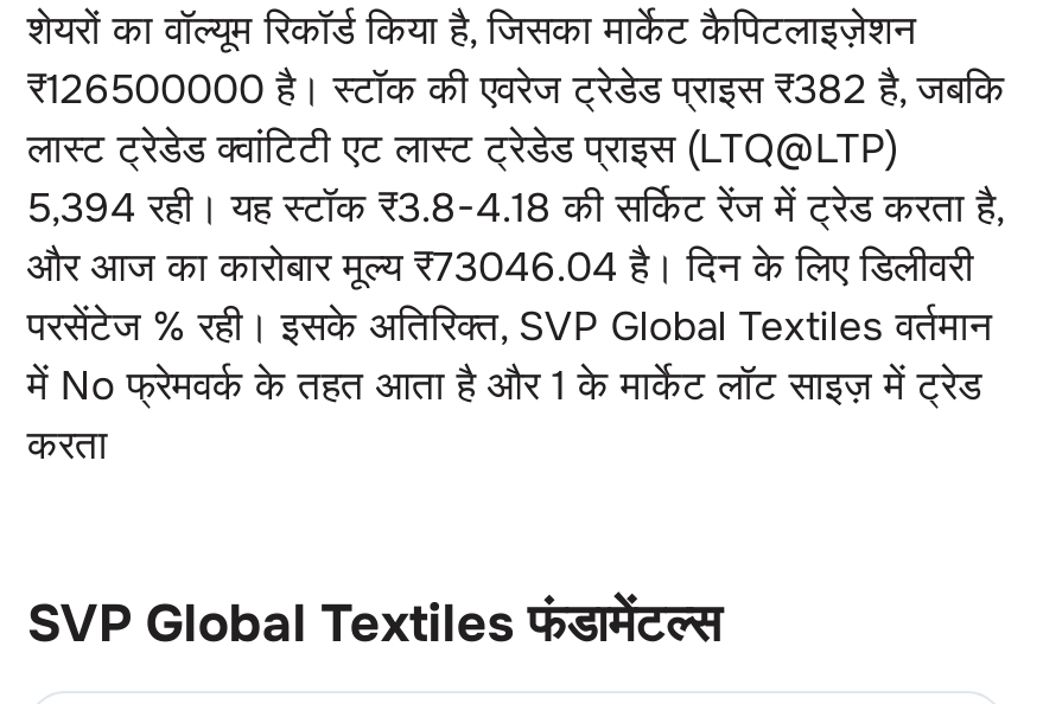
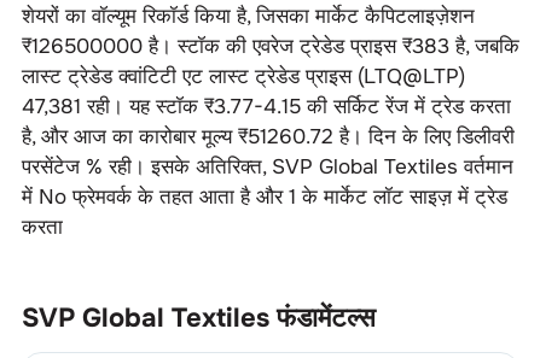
[27,65,1005,115] ₹126500000 है। स्टॉक की एवरेज ट्रेडेड प्राइस ₹382 है, जबकि -> [22,33,519,58] ₹126500000 है। स्टॉक की एवरेज ट्रेडेड प्राइस ₹383 है, जबकि
[27,184,1005,293] 5,394 रही। यह स्टॉक ₹3.8-4.18 की सर्किट रेंज में ट्रेड करता है, | और आज का कारोबार मूल्य ₹73046.04 है। दिन के लिए डिलीवरी -> [22,93,515,149] 47,381 रही। यह स्टॉक ₹3.77-4.15 की सर्किट रेंज में ट्रेड करता | है, और आज का कारोबार मूल्य ₹51260.72 है। दिन के लिए डिलीवरी

